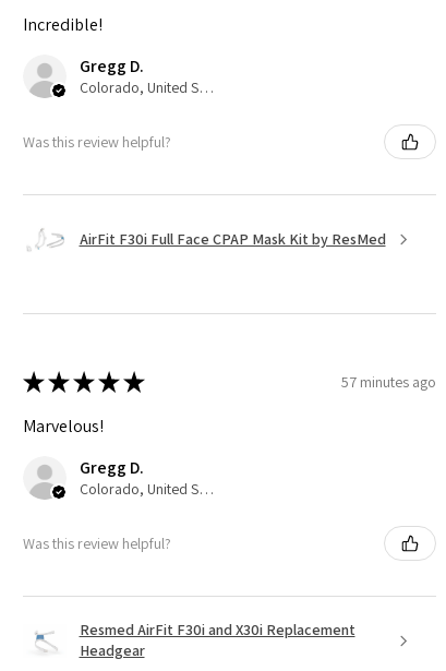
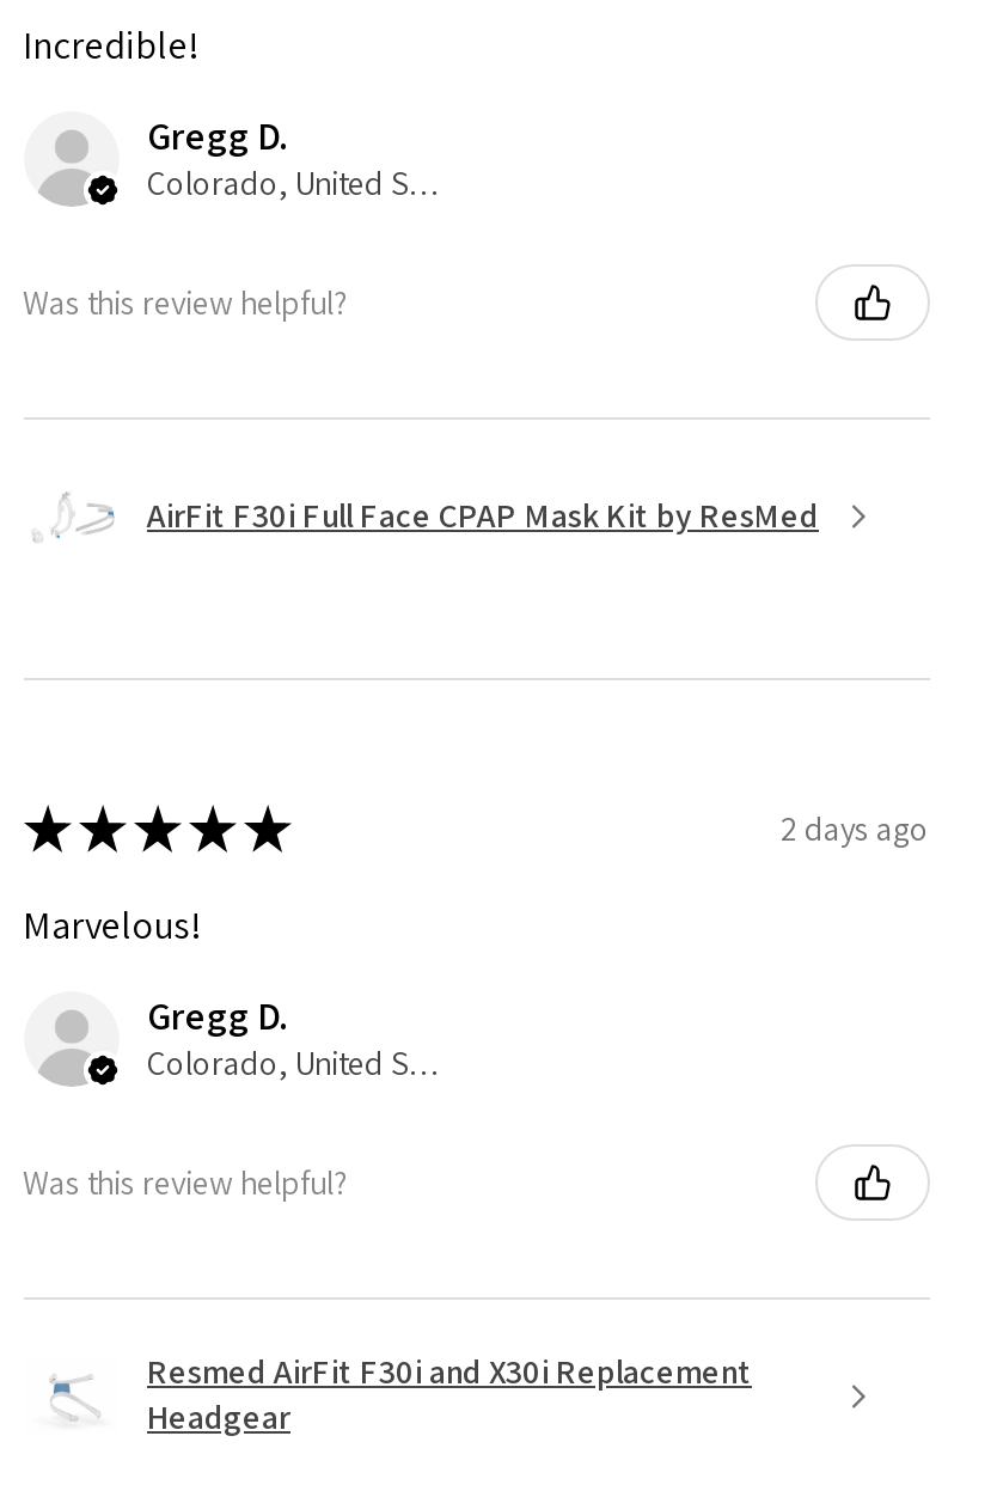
[341,372,436,392] 57 minutes ago -> [781,807,929,850] 2 days ago

